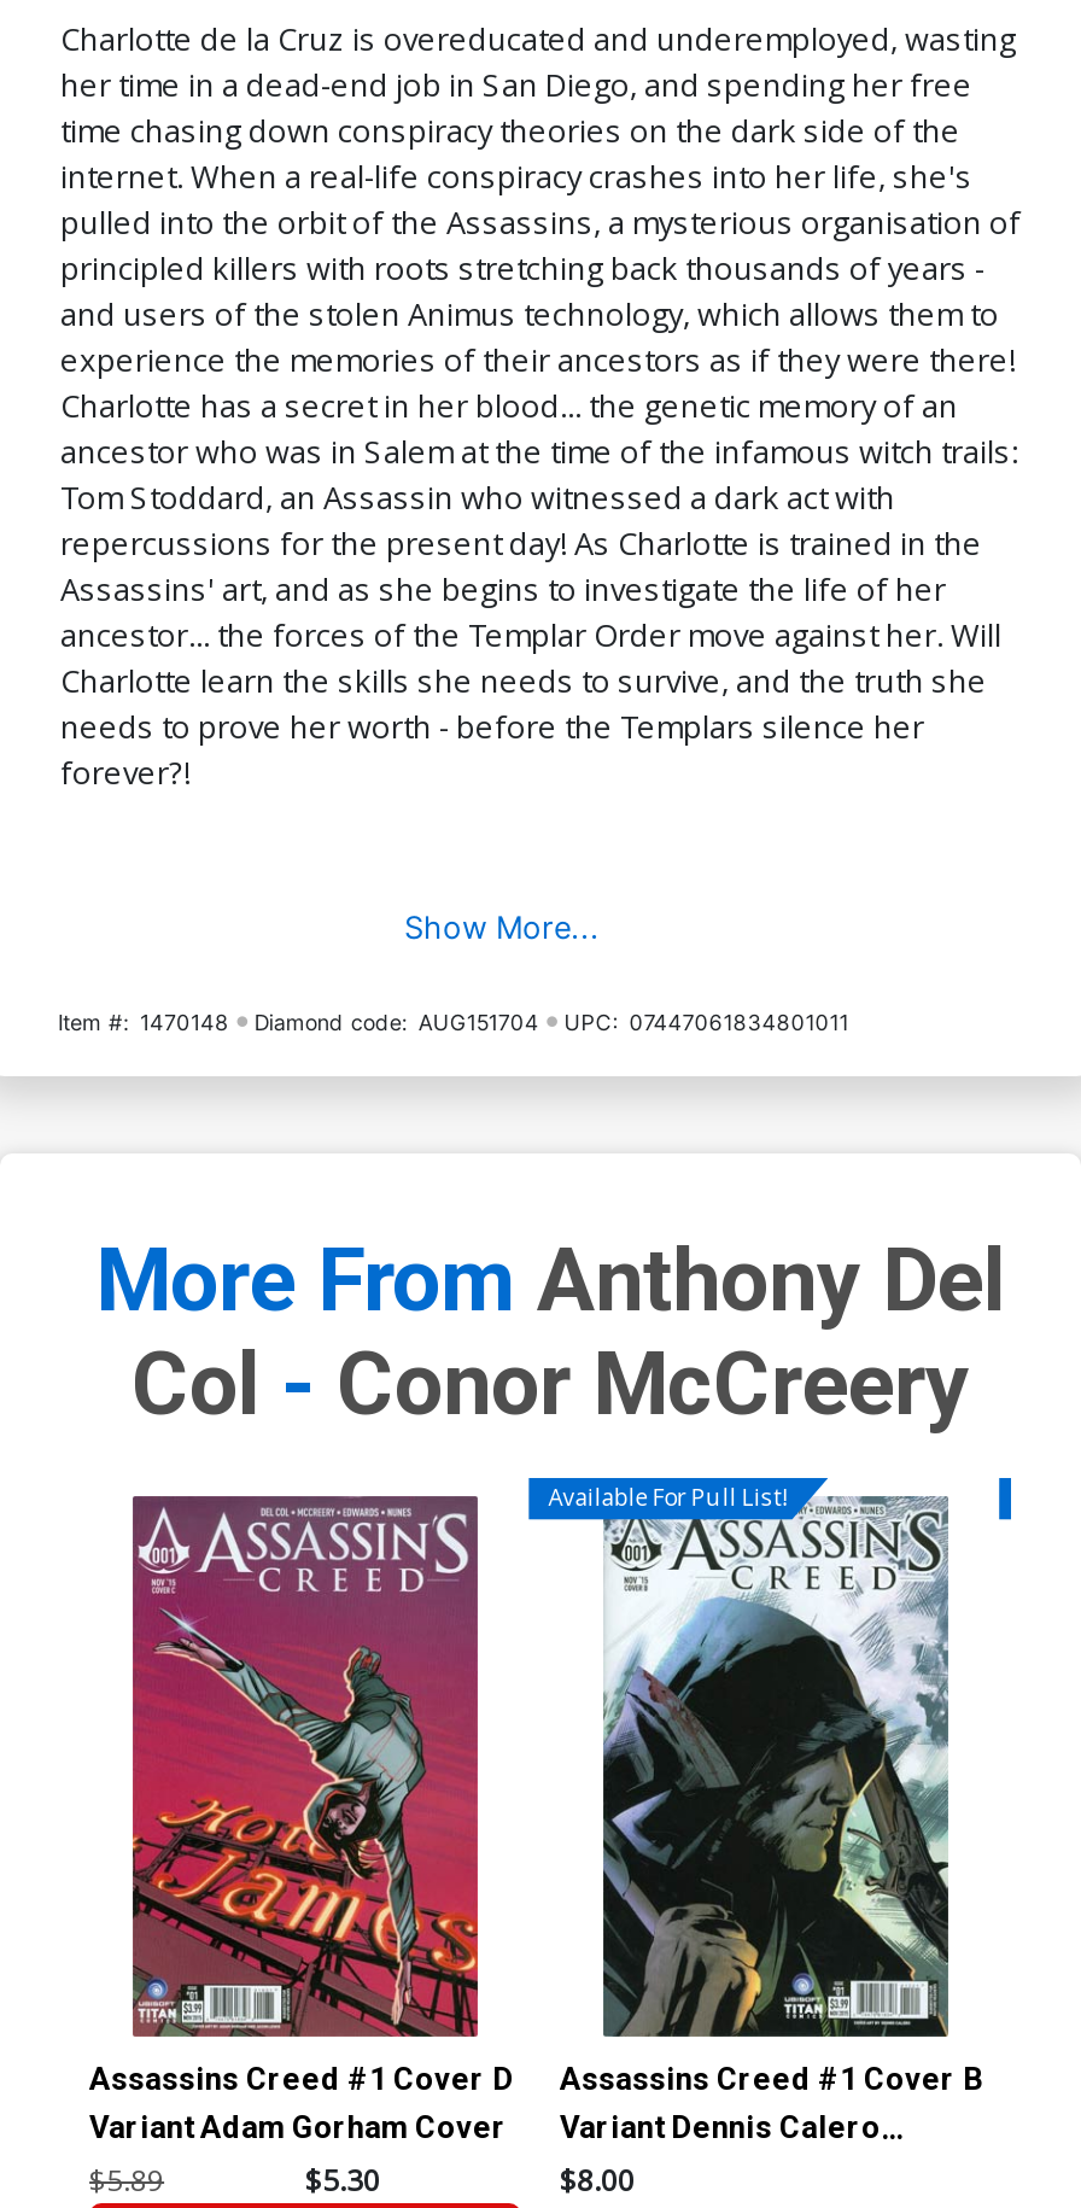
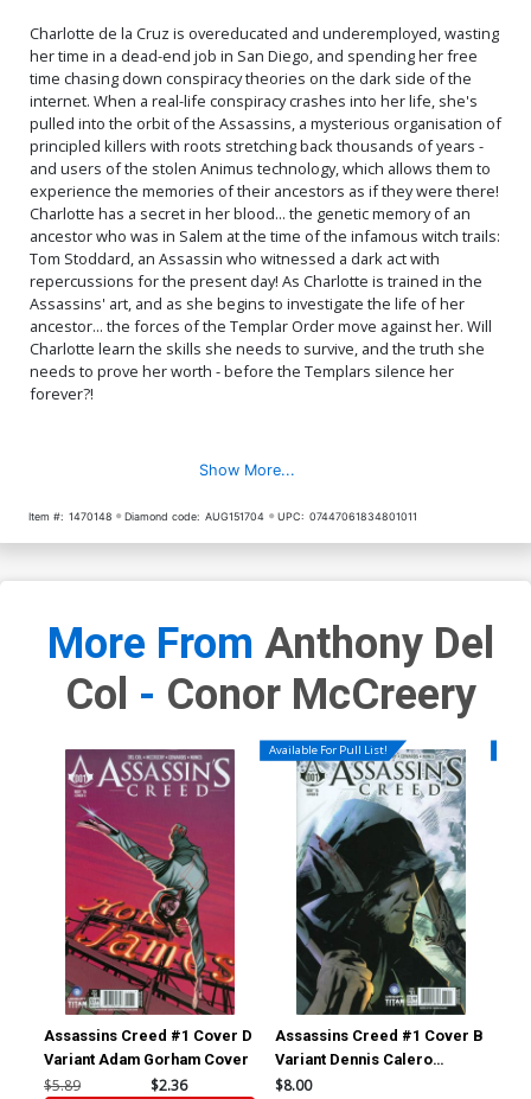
[305,2159,380,2200] $5.30 -> [150,1075,187,1095] $2.36

